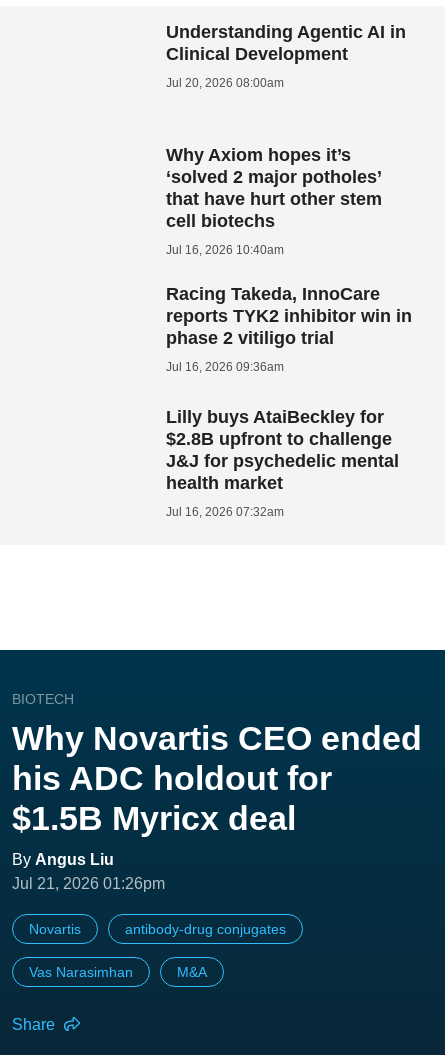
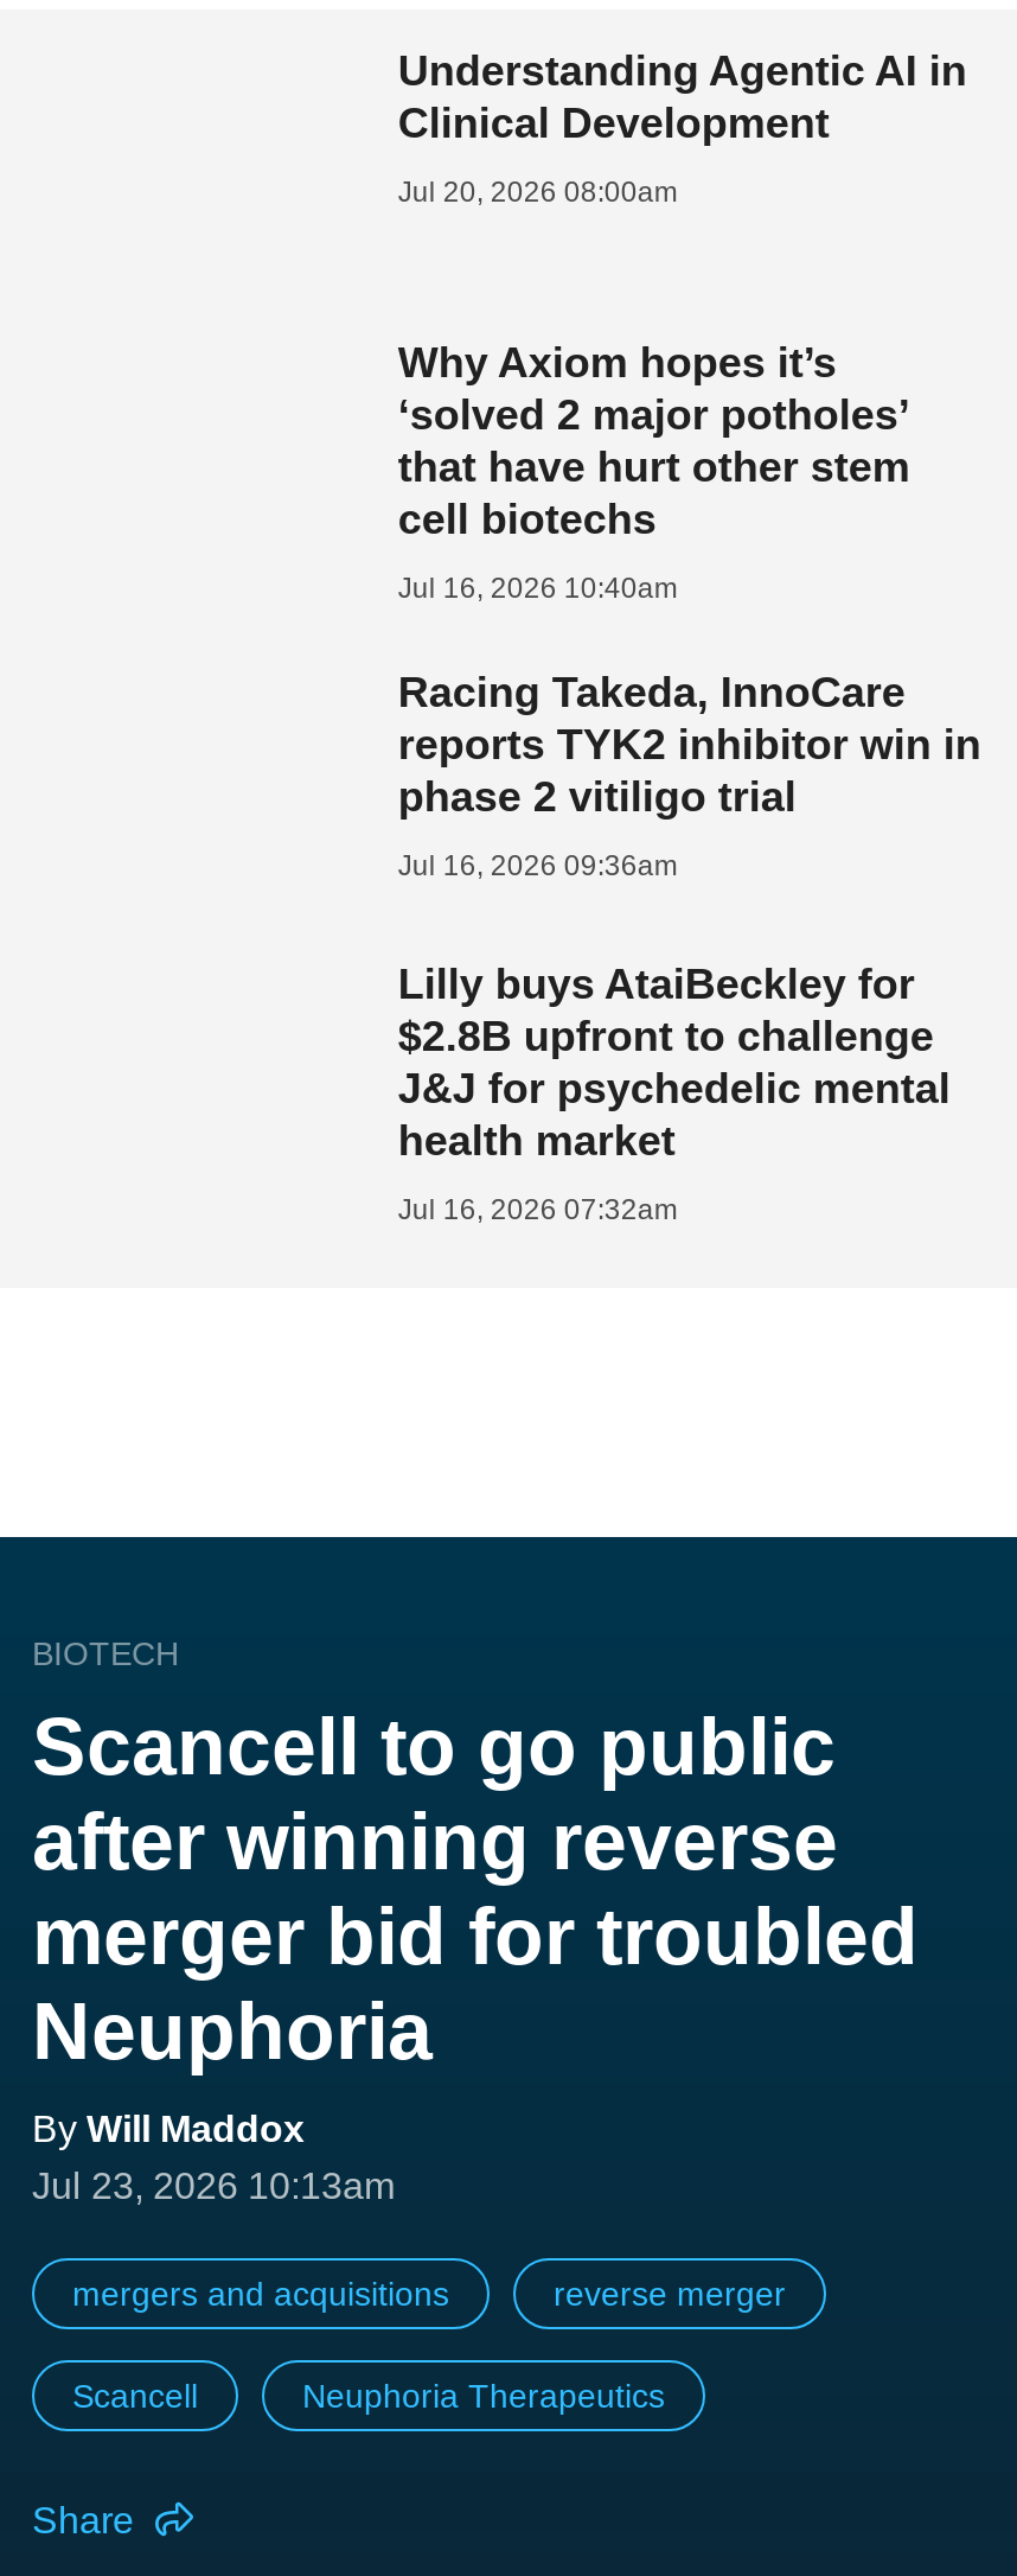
[12,719,422,892] Why Novartis CEO ended | his ADC holdout for | $1.5B Myricx deal | By Angus Liu | Jul 21, 2026 01:26pm -> [32,1700,919,2205] Scancell to go public | after winning reverse | merger bid for troubled | Neuphoria | By Will Maddox | Jul 23, 2026 10:13am
[29,921,286,937] Novartis | antibody-drug conjugates -> [72,2274,786,2312] mergers and acquisitions | reverse merger
[29,964,207,980] Vas Narasimhan | M&A -> [72,2376,665,2414] Scancell | Neuphoria Therapeutics

